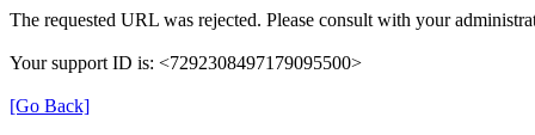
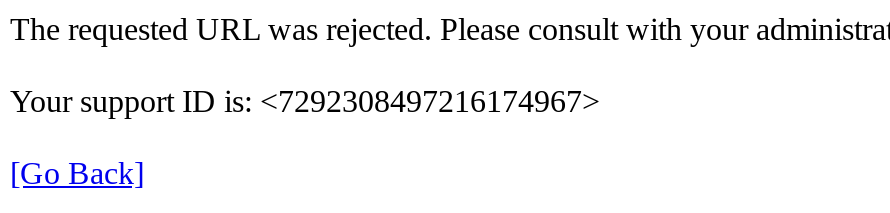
[10,53,362,73] Your support ID is: <7292308497179095500> -> [10,84,600,118] Your support ID is: <7292308497216174967>

